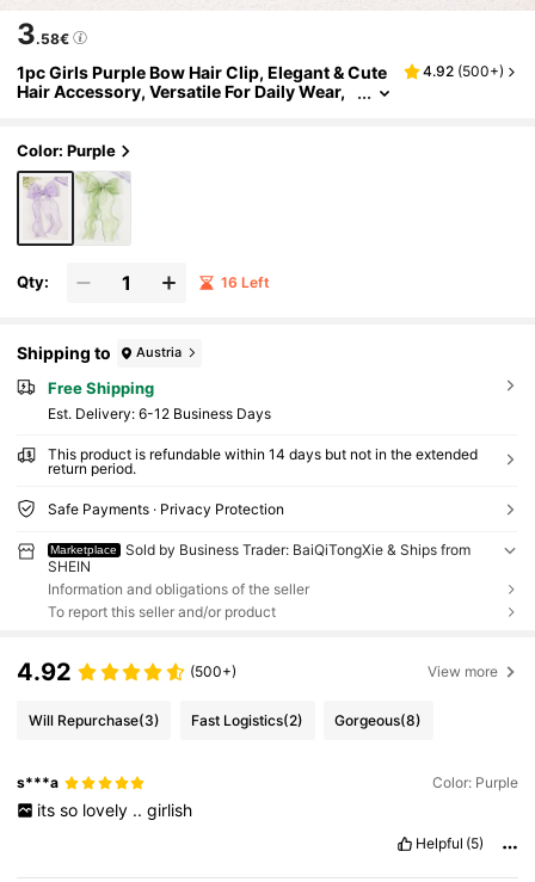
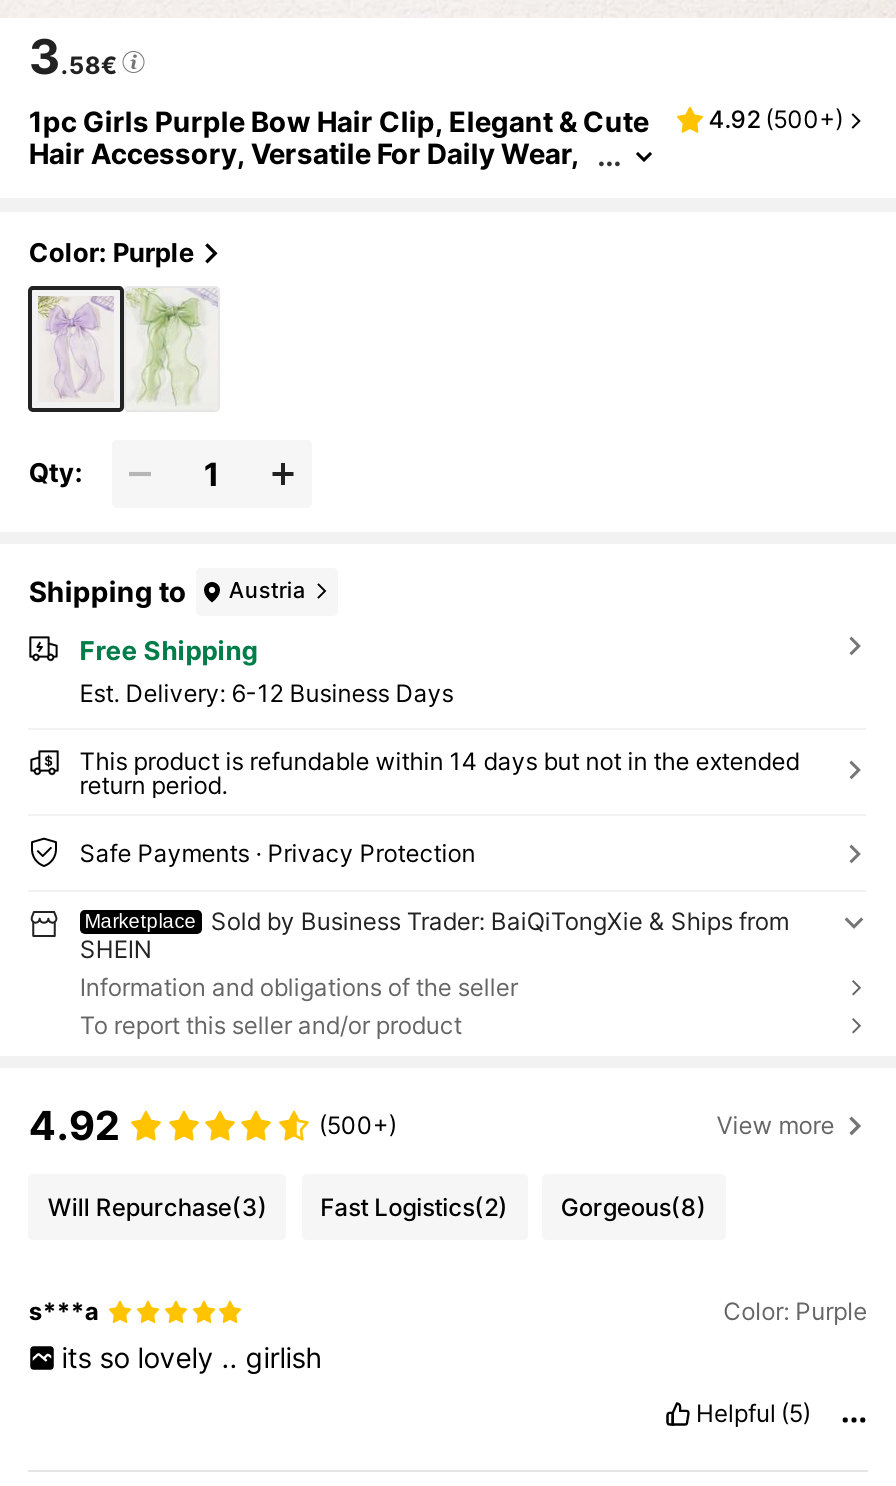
[220,273,269,291] 16 Left -> none

